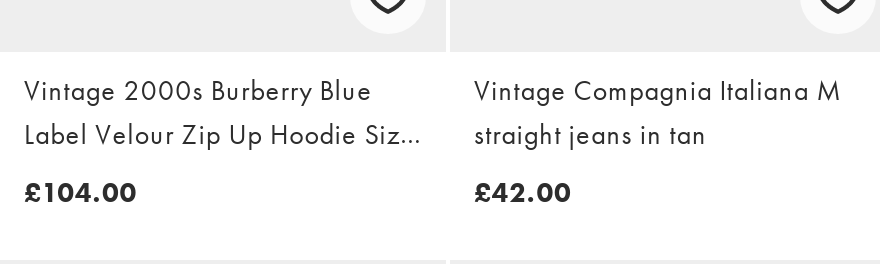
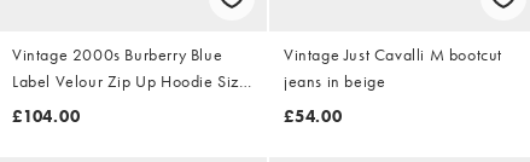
[474,71,842,151] Vintage Compagnia Italiana M | straight jeans in tan -> [284,43,502,91] Vintage Just Cavalli M bootcut | jeans in beige
[474,173,572,209] £42.00 -> [284,105,343,126] £54.00

